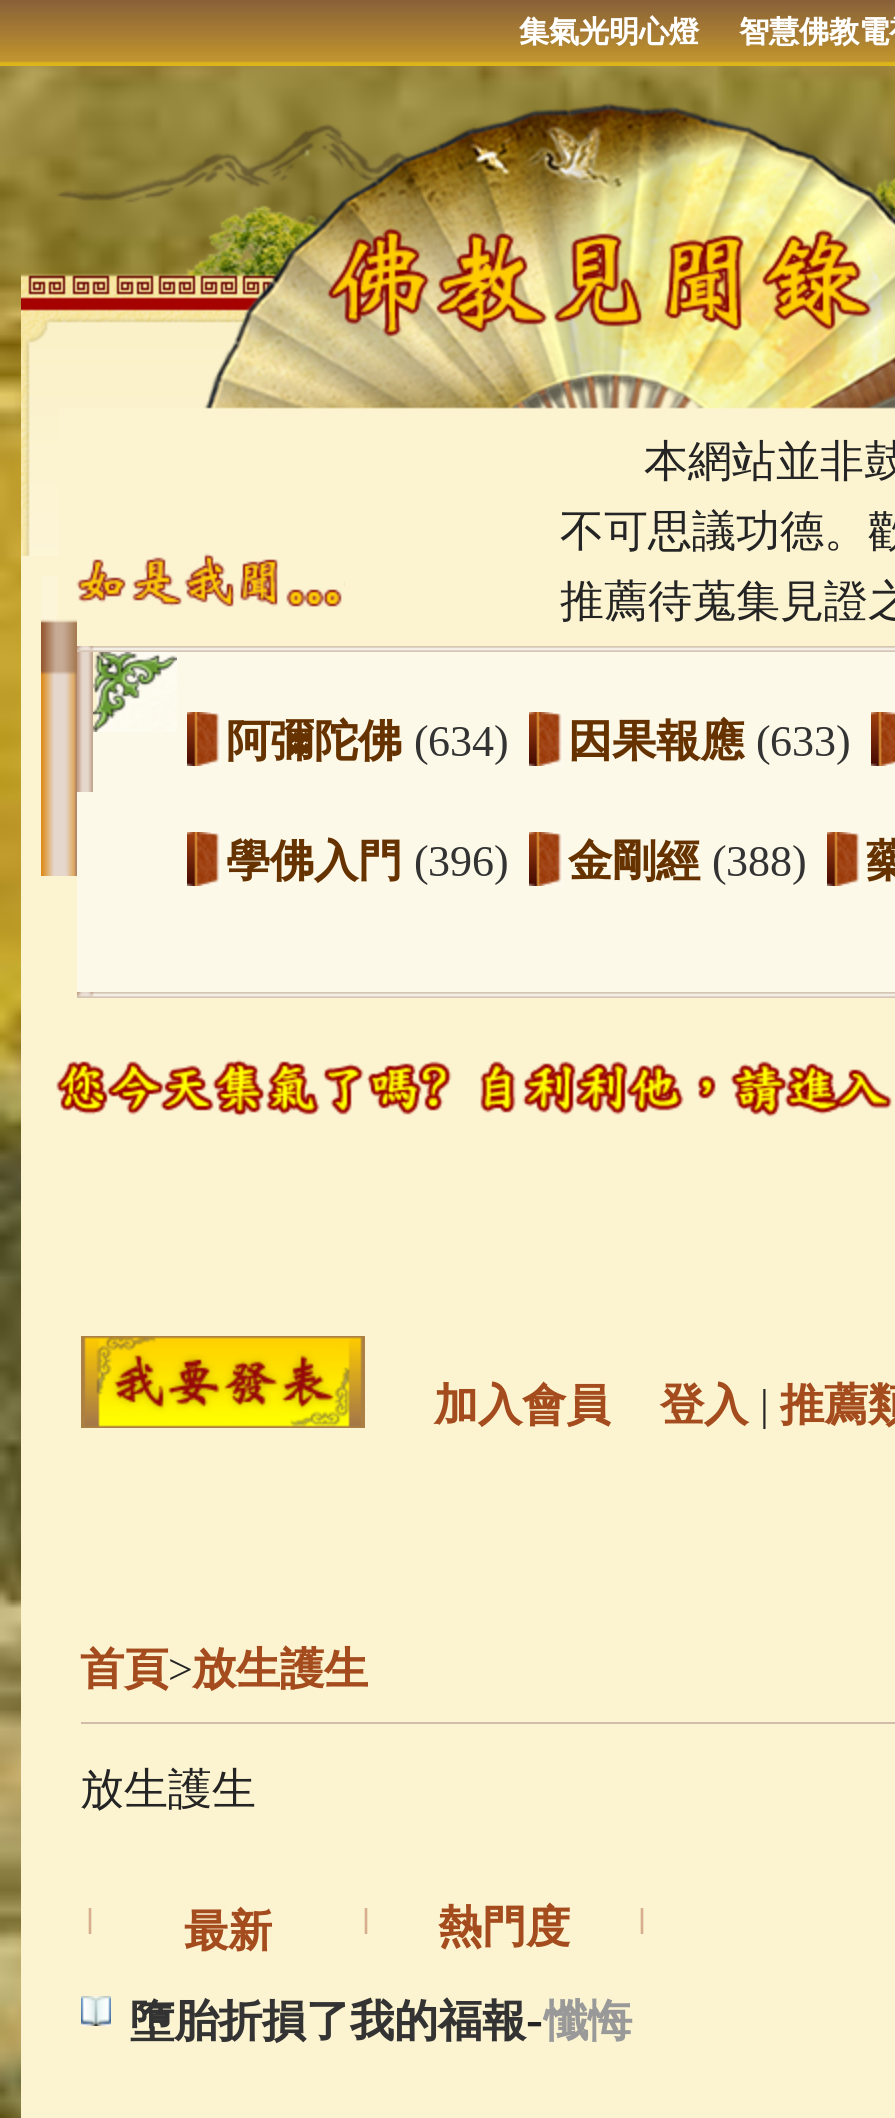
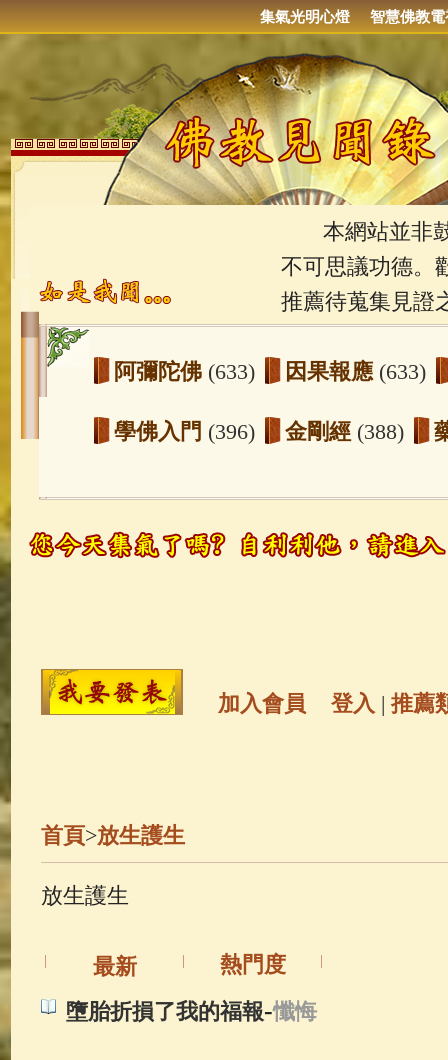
[226,716,850,766] 阿彌陀佛(634) 因果報應(633) -> [113,359,425,384] 阿彌陀佛(633) 因果報應(633)

